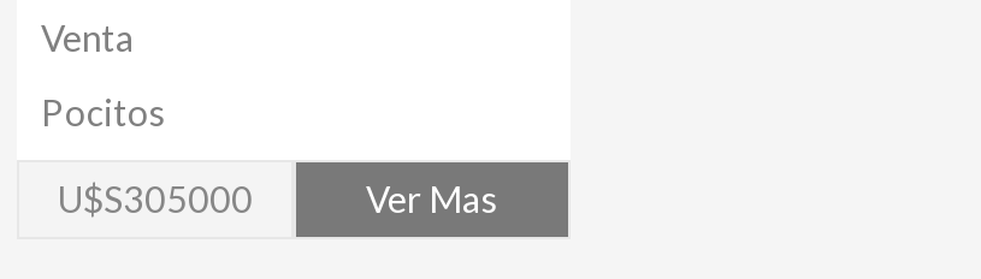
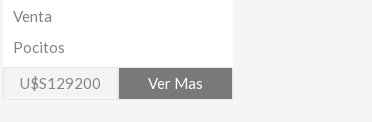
[58,177,253,220] U$S305000 -> [20,74,101,92] U$S129200

